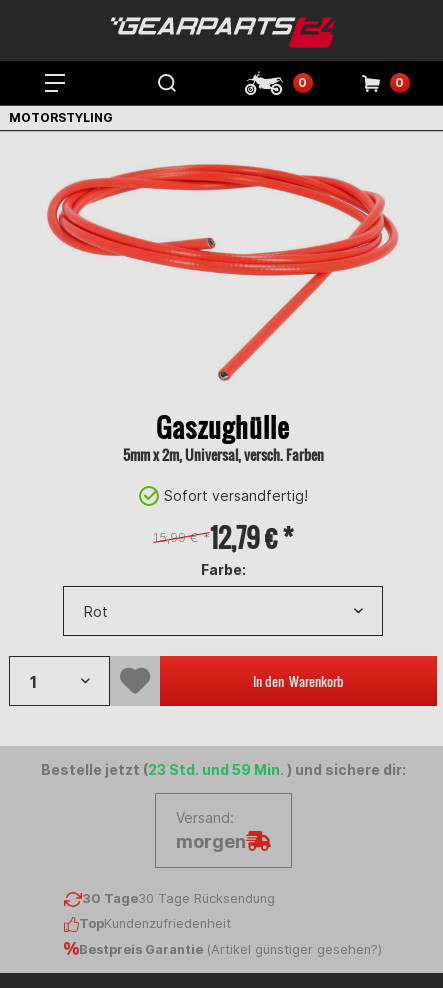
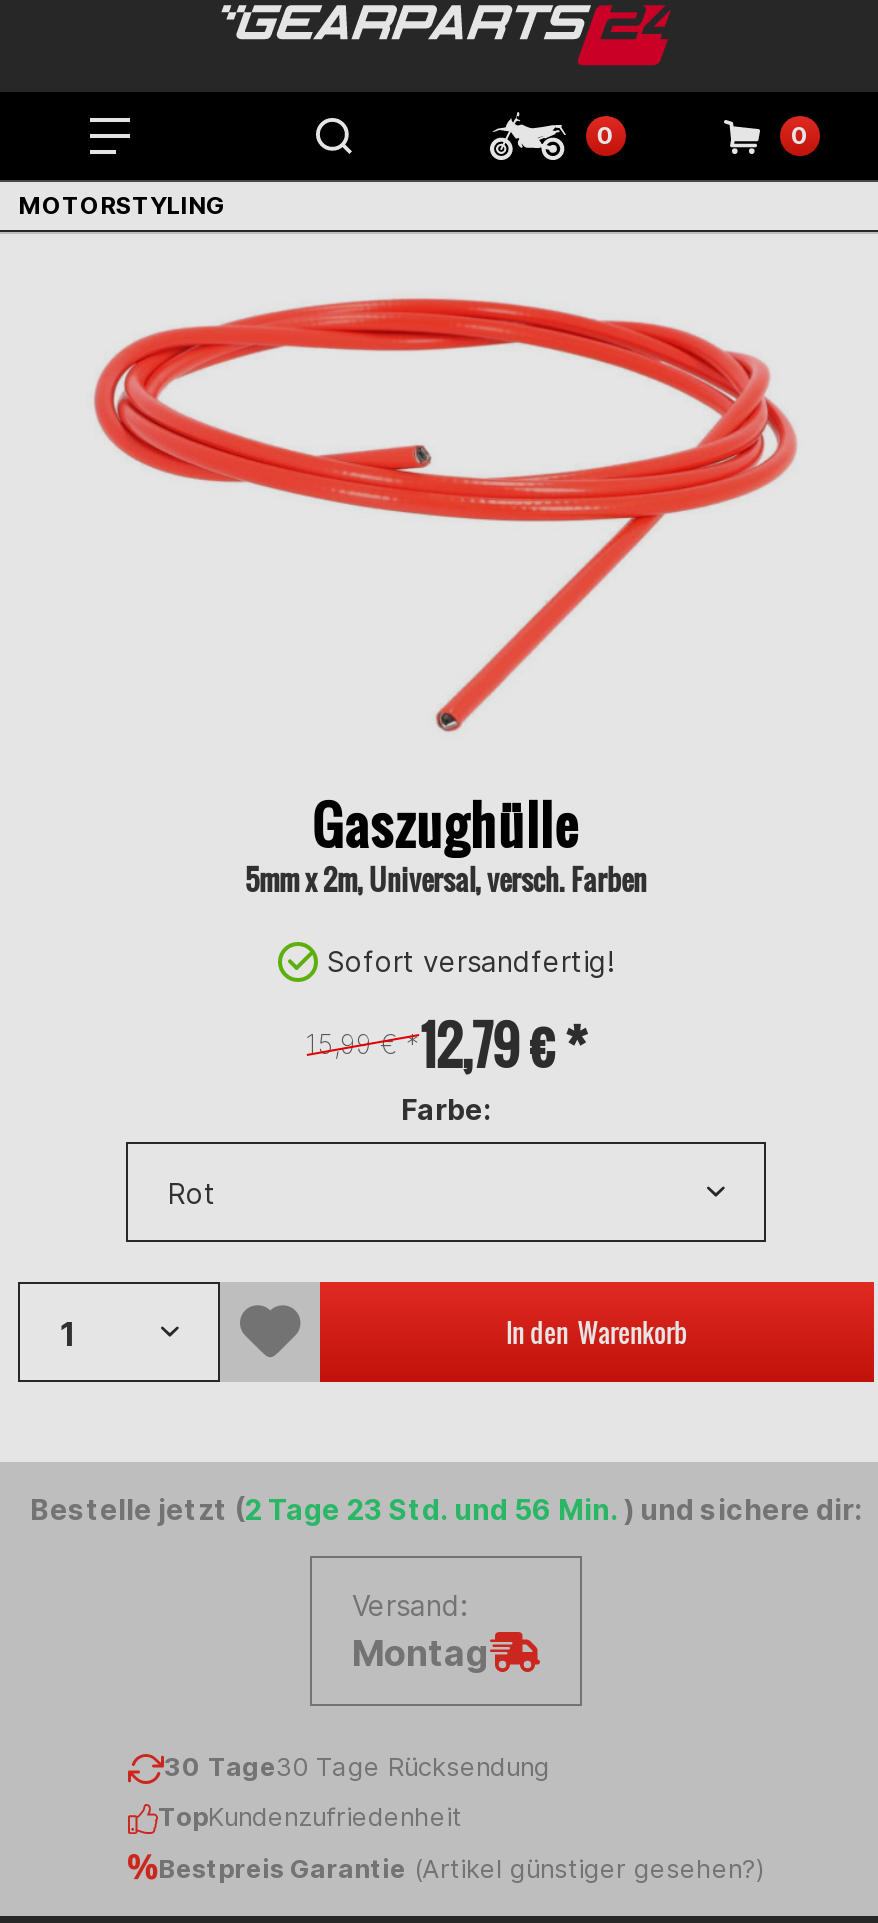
[40,761,405,778] Bestelle jetzt (23 Std. und 59 Min.) und sichere dir: -> [30,1492,862,1526] Bestelle jetzt (2 Tage 23 Std. und 56 Min.) und sichere dir:
[175,831,245,852] morgen -> [352,1632,490,1674] Montag

